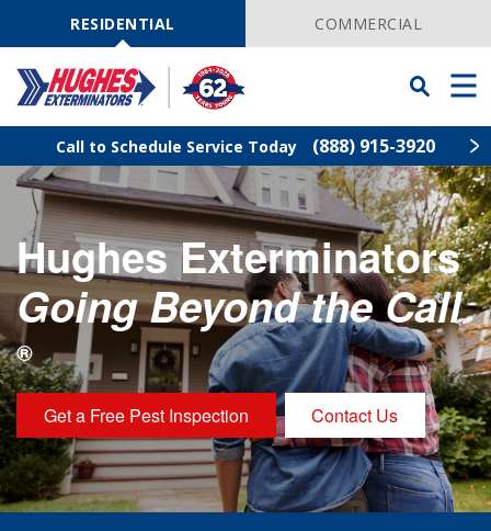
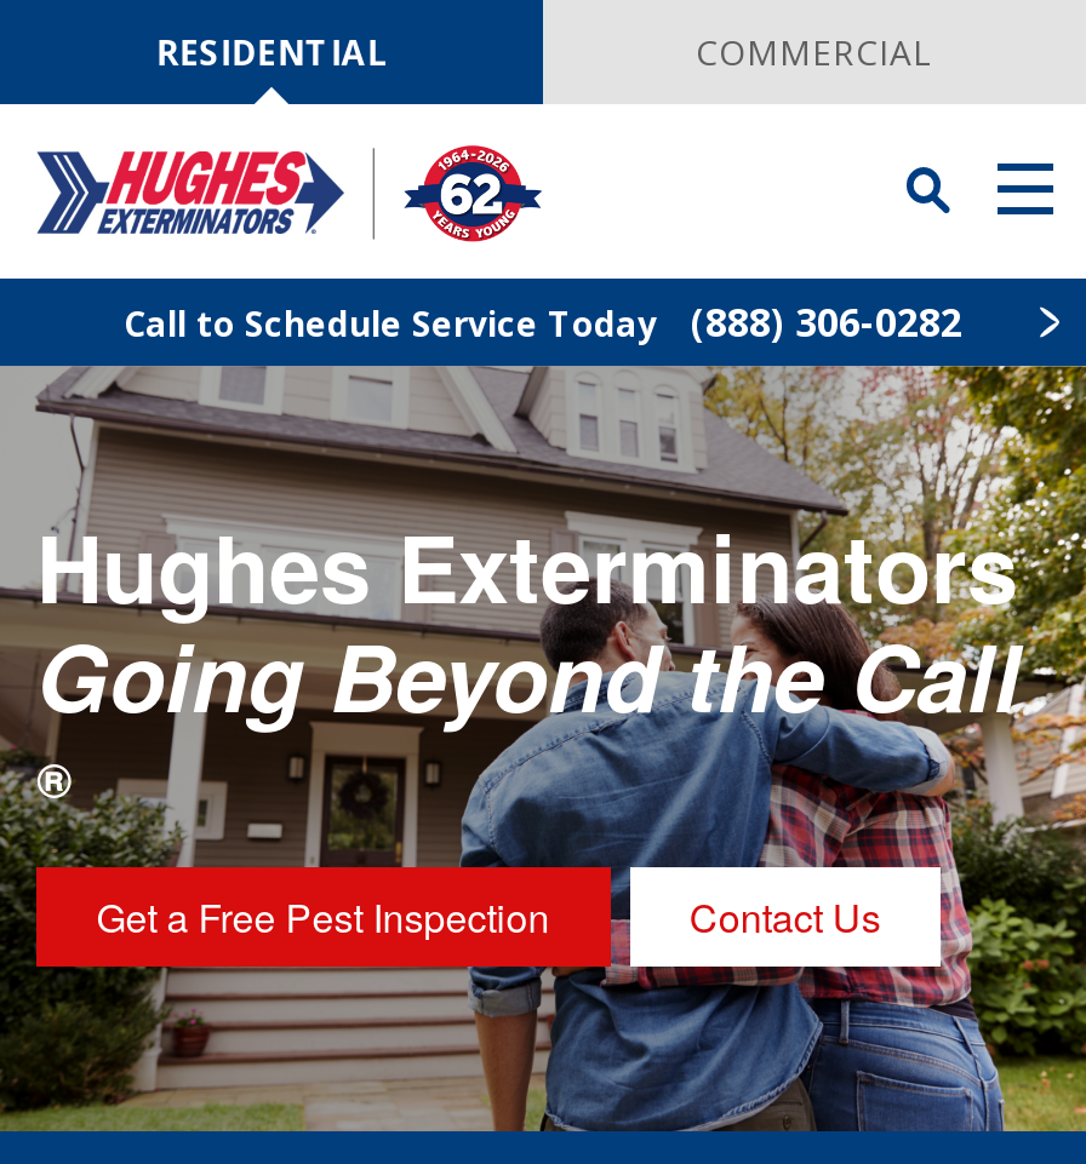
[56,134,435,158] Call to Schedule Service Today (888) 915-3920 -> [124,297,962,350] Call to Schedule Service Today (888) 306-0282

